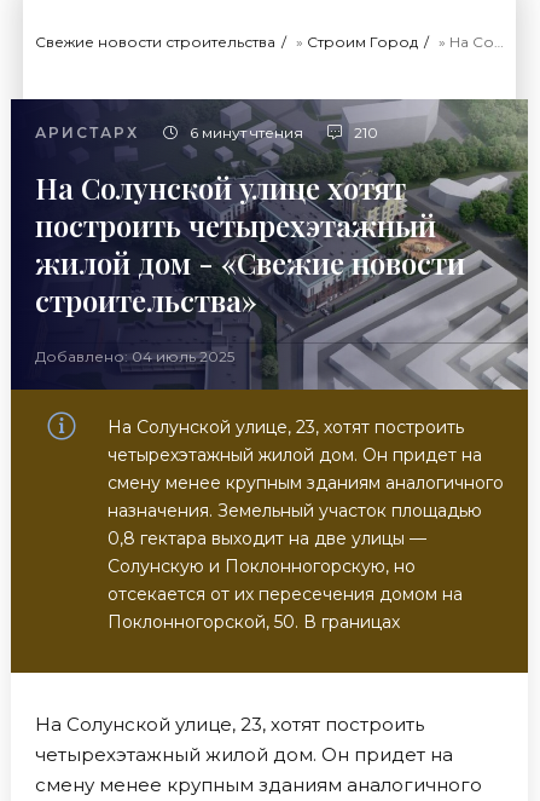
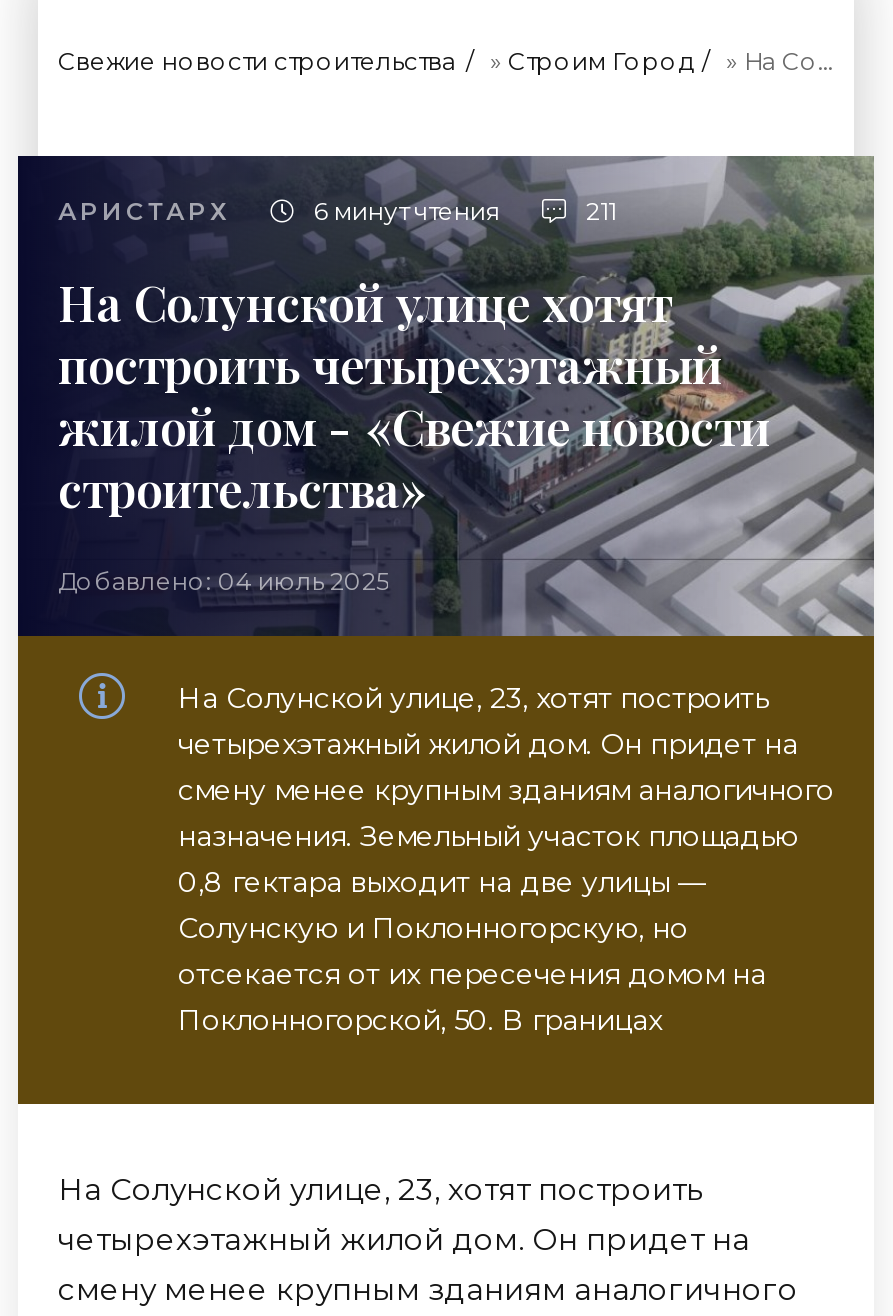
[354,123,378,142] 210 -> [586,196,616,226] 211

